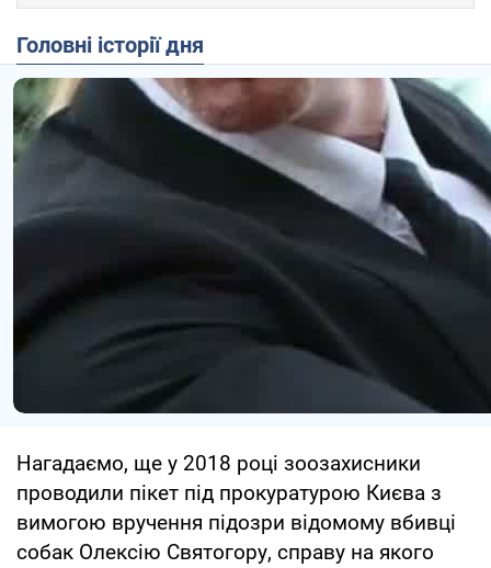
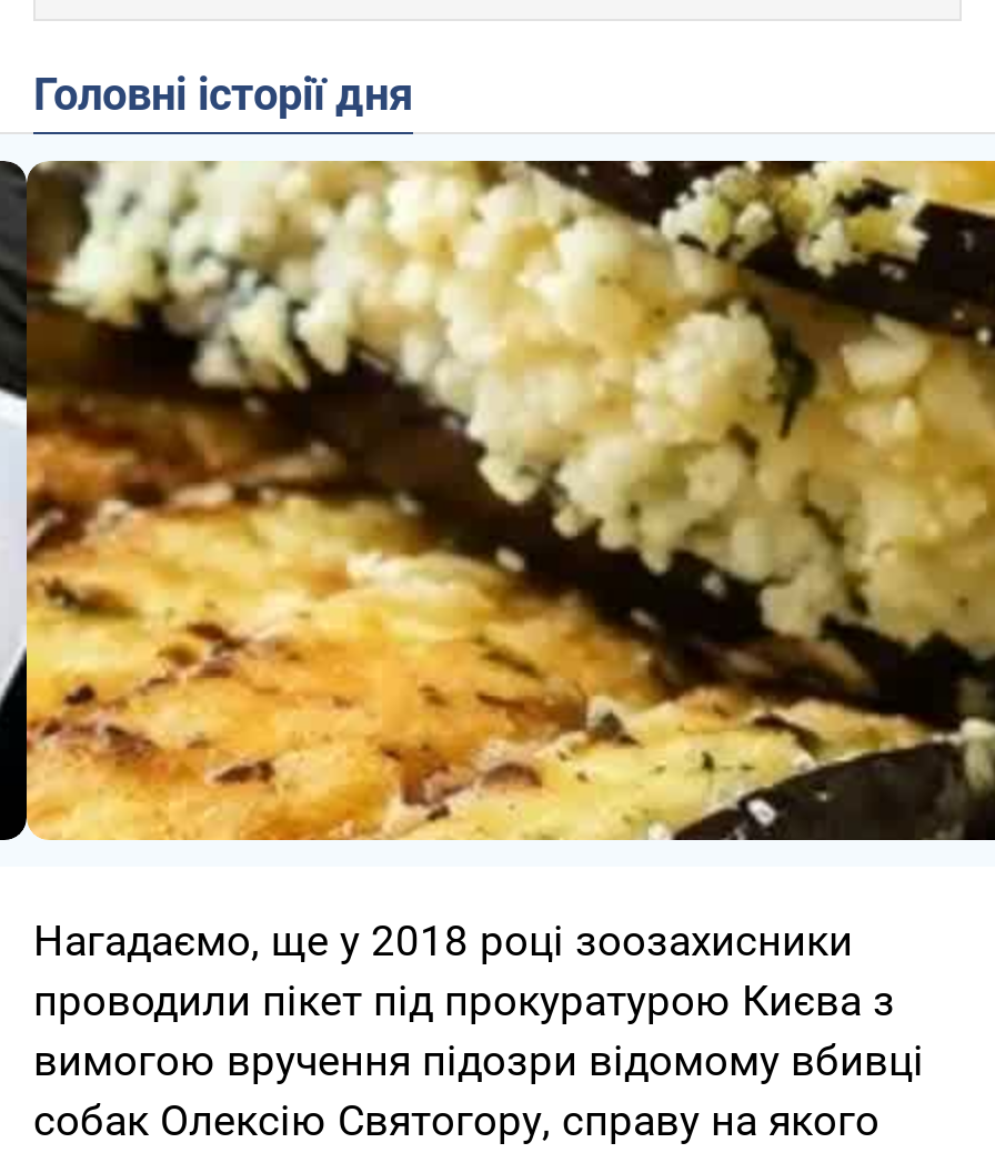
[3,77,488,414] [image] -> [7,159,988,842] [image]

